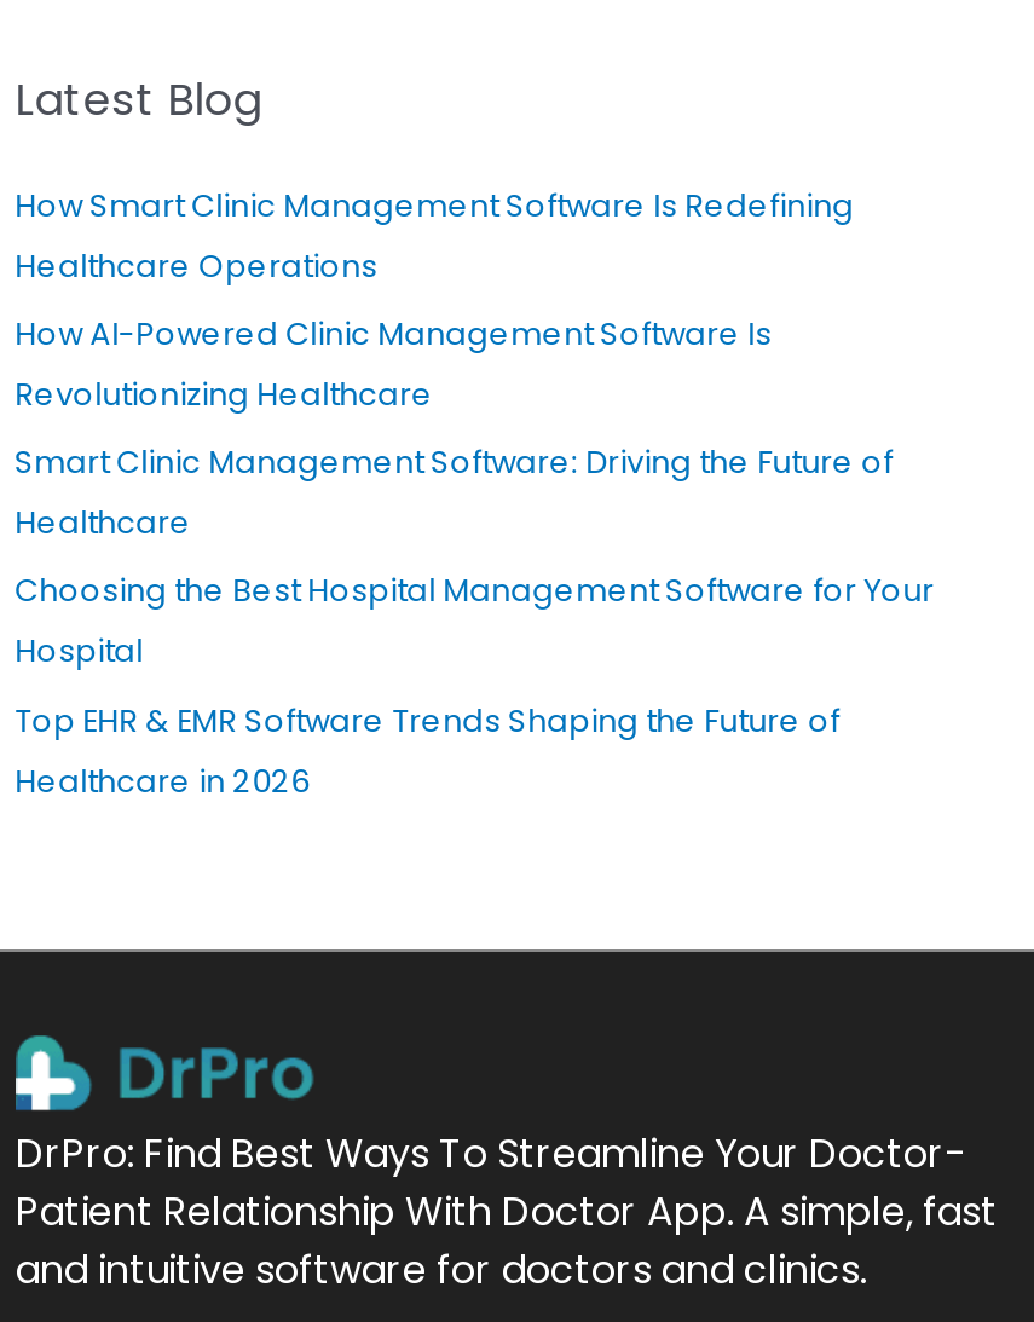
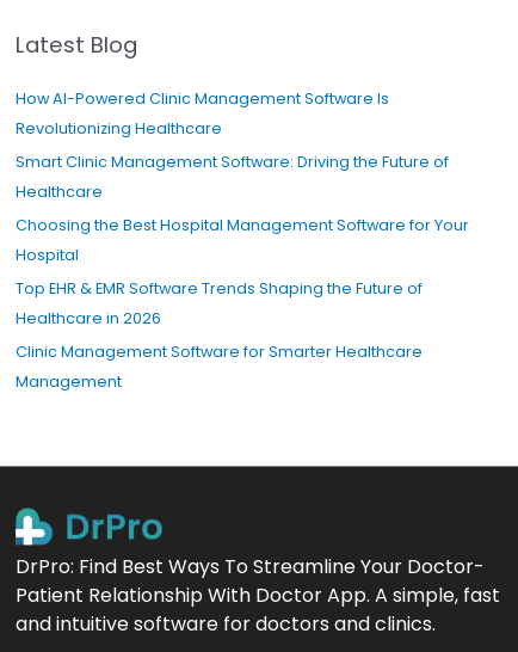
[15,184,854,286] How Smart Clinic Management Software Is Redefining | Healthcare Operations -> none
moved [15,313,934,800] -> [15,88,469,329]: How AI-Powered Clinic Management Software Is | Revolutionizing Healthcare | Smart Clinic Management Software: Driving the Future of | Healthcare | Choosing the Best Hospital Management Software for Your | Hospital | Top EHR & EMR Software Trends Shaping the Future of | Healthcare in 2026
none -> [15,342,422,392] Clinic Management Software for Smarter Healthcare | Management

